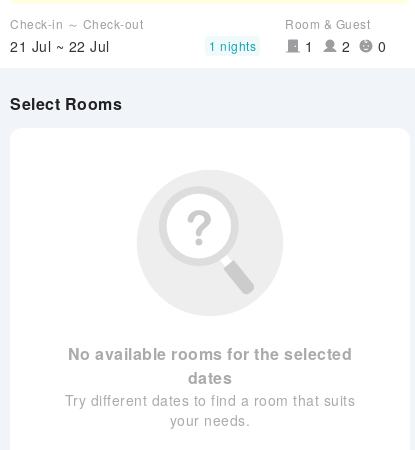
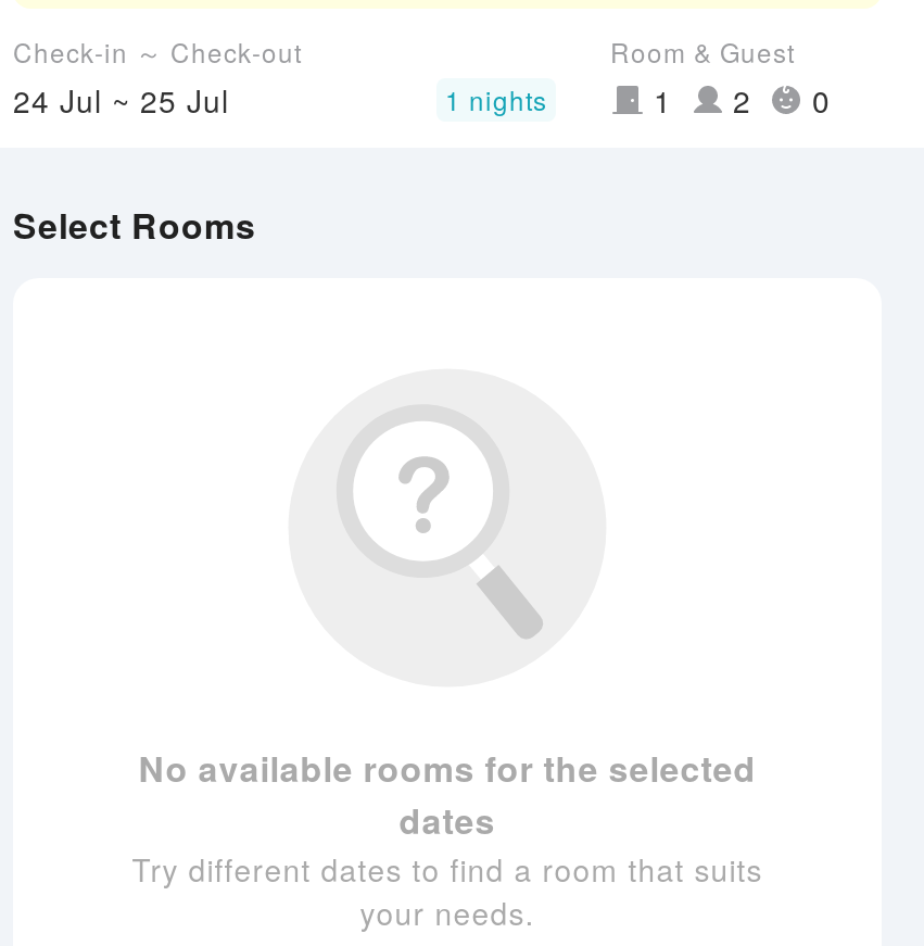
[10,36,109,56] 21 Jul ~ 22 Jul -> [13,78,229,122] 24 Jul ~ 25 Jul

